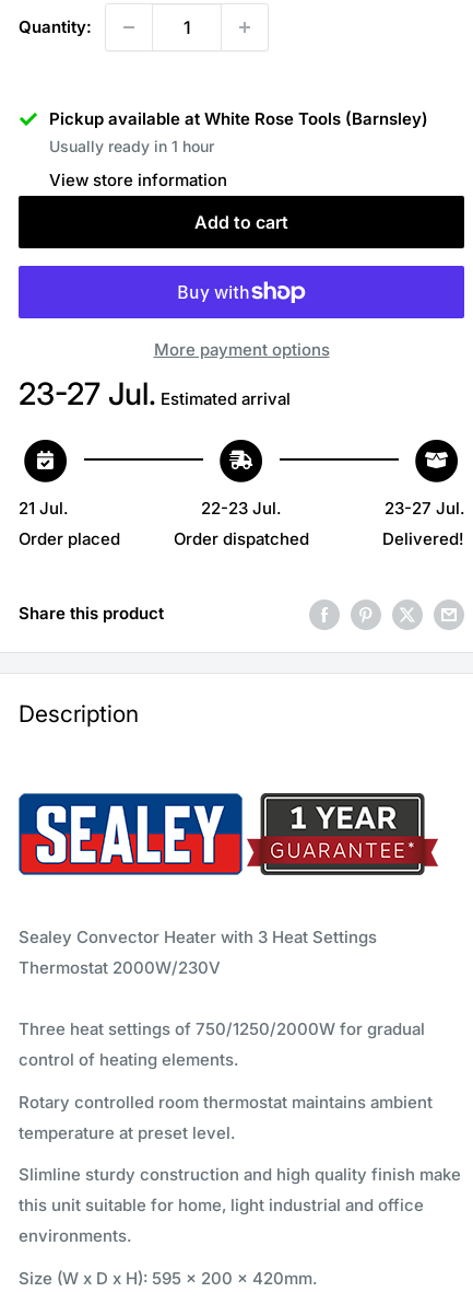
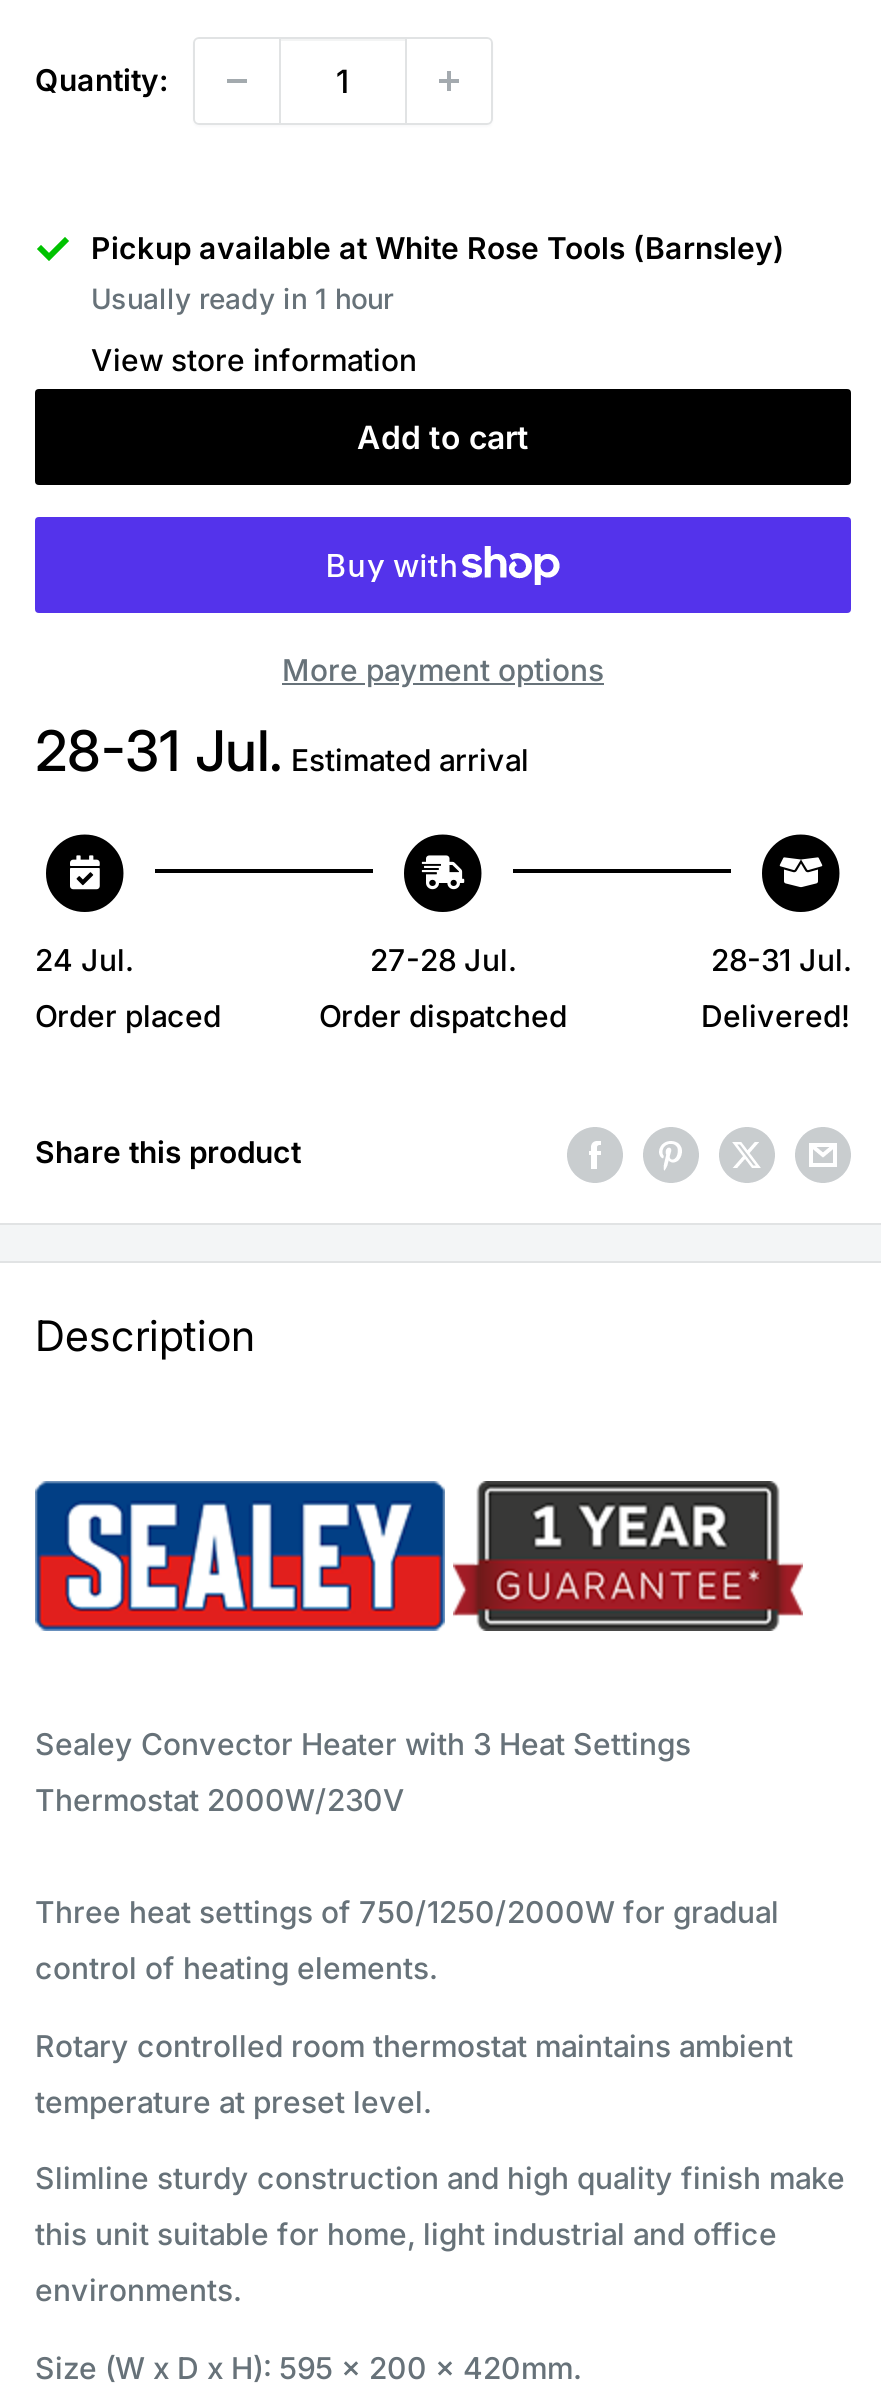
[19,375,291,412] 23-27 Jul. Estimated arrival -> [35,717,529,785] 28-31 Jul. Estimated arrival
[19,497,68,518] 21 Jul. -> [35,940,133,978] 24 Jul.
[202,497,281,518] 22-23 Jul. -> [370,940,516,978] 27-28 Jul.
[385,497,464,518] 23-27 Jul. -> [711,940,851,978] 28-31 Jul.

